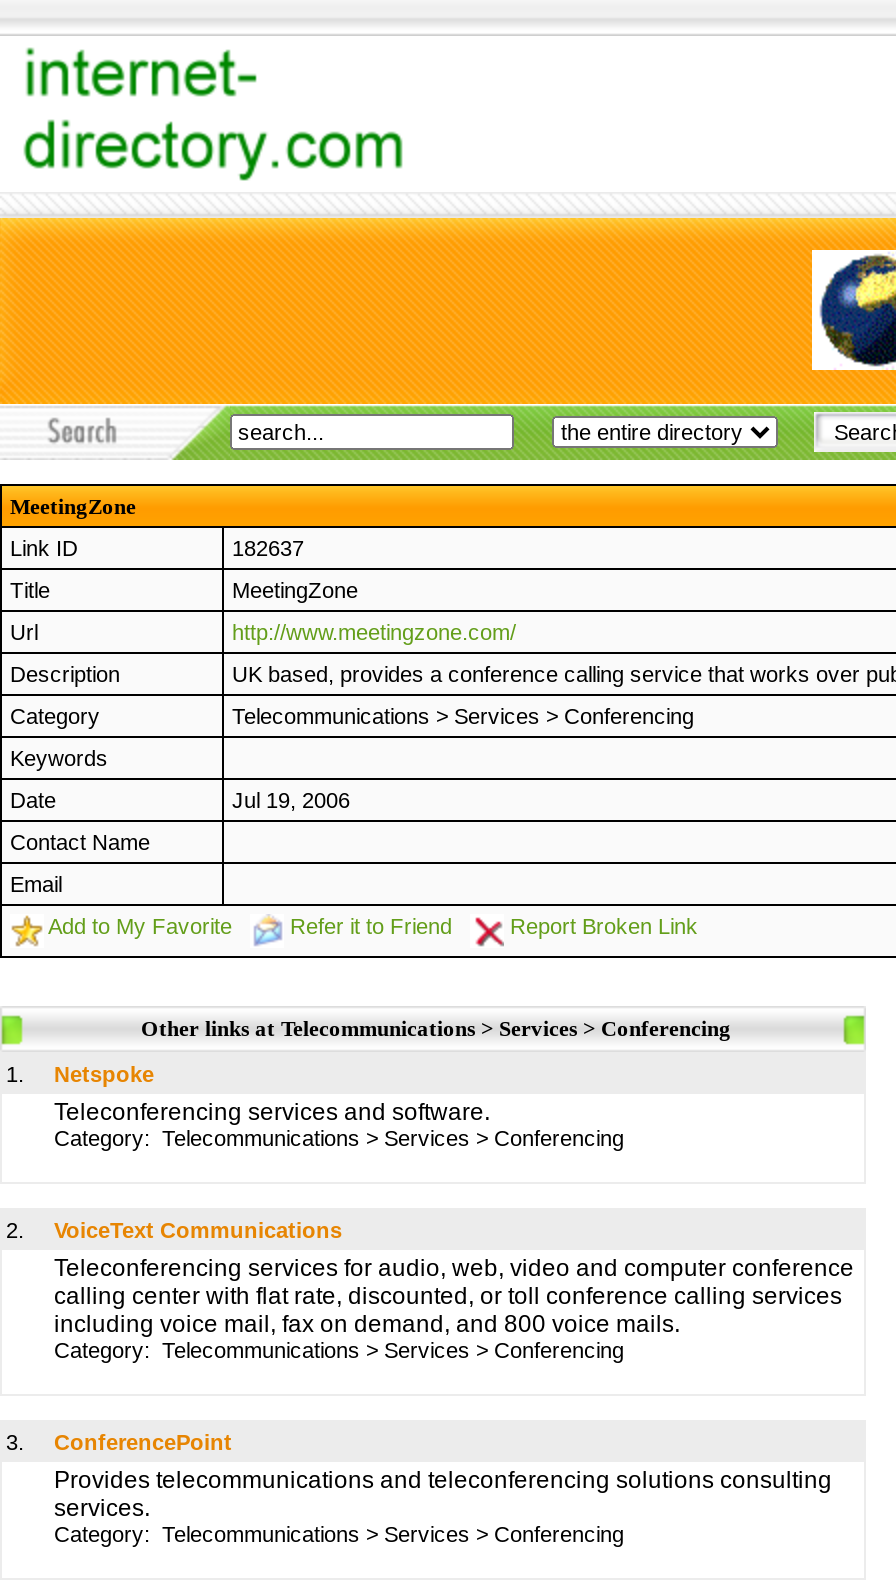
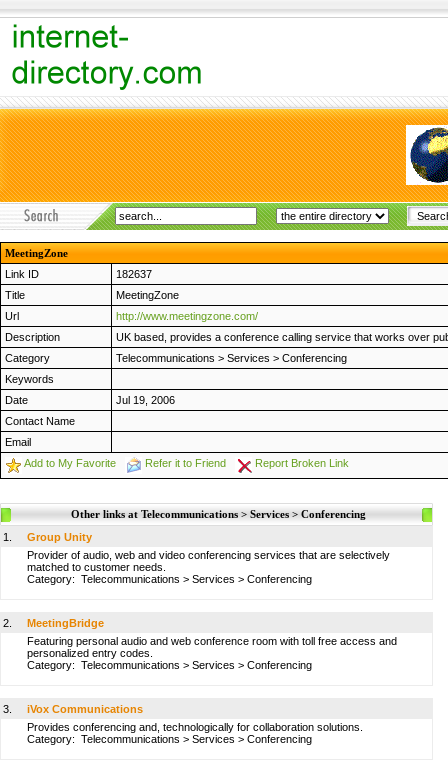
[54,1062,490,1126] Netspoke | Teleconferencing services and software. -> [27,531,390,573] Group Unity | Provider of audio, web and video conferencing services that are selectively | matched to customer needs.
[54,1218,854,1338] VoiceText Communications | Teleconferencing services for audio, web, video and computer conference | calling center with flat rate, discounted, or toll conference calling services | including voice mail, fax on demand, and 800 voice mails. -> [27,617,397,659] MeetingBridge | Featuring personal audio and web conference room with toll free access and | personalized entry codes.
[54,1430,832,1522] ConferencePoint | Provides telecommunications and teleconferencing solutions consulting | services. -> [27,703,363,733] iVox Communications | Provides conferencing and, technologically for collaboration solutions.

